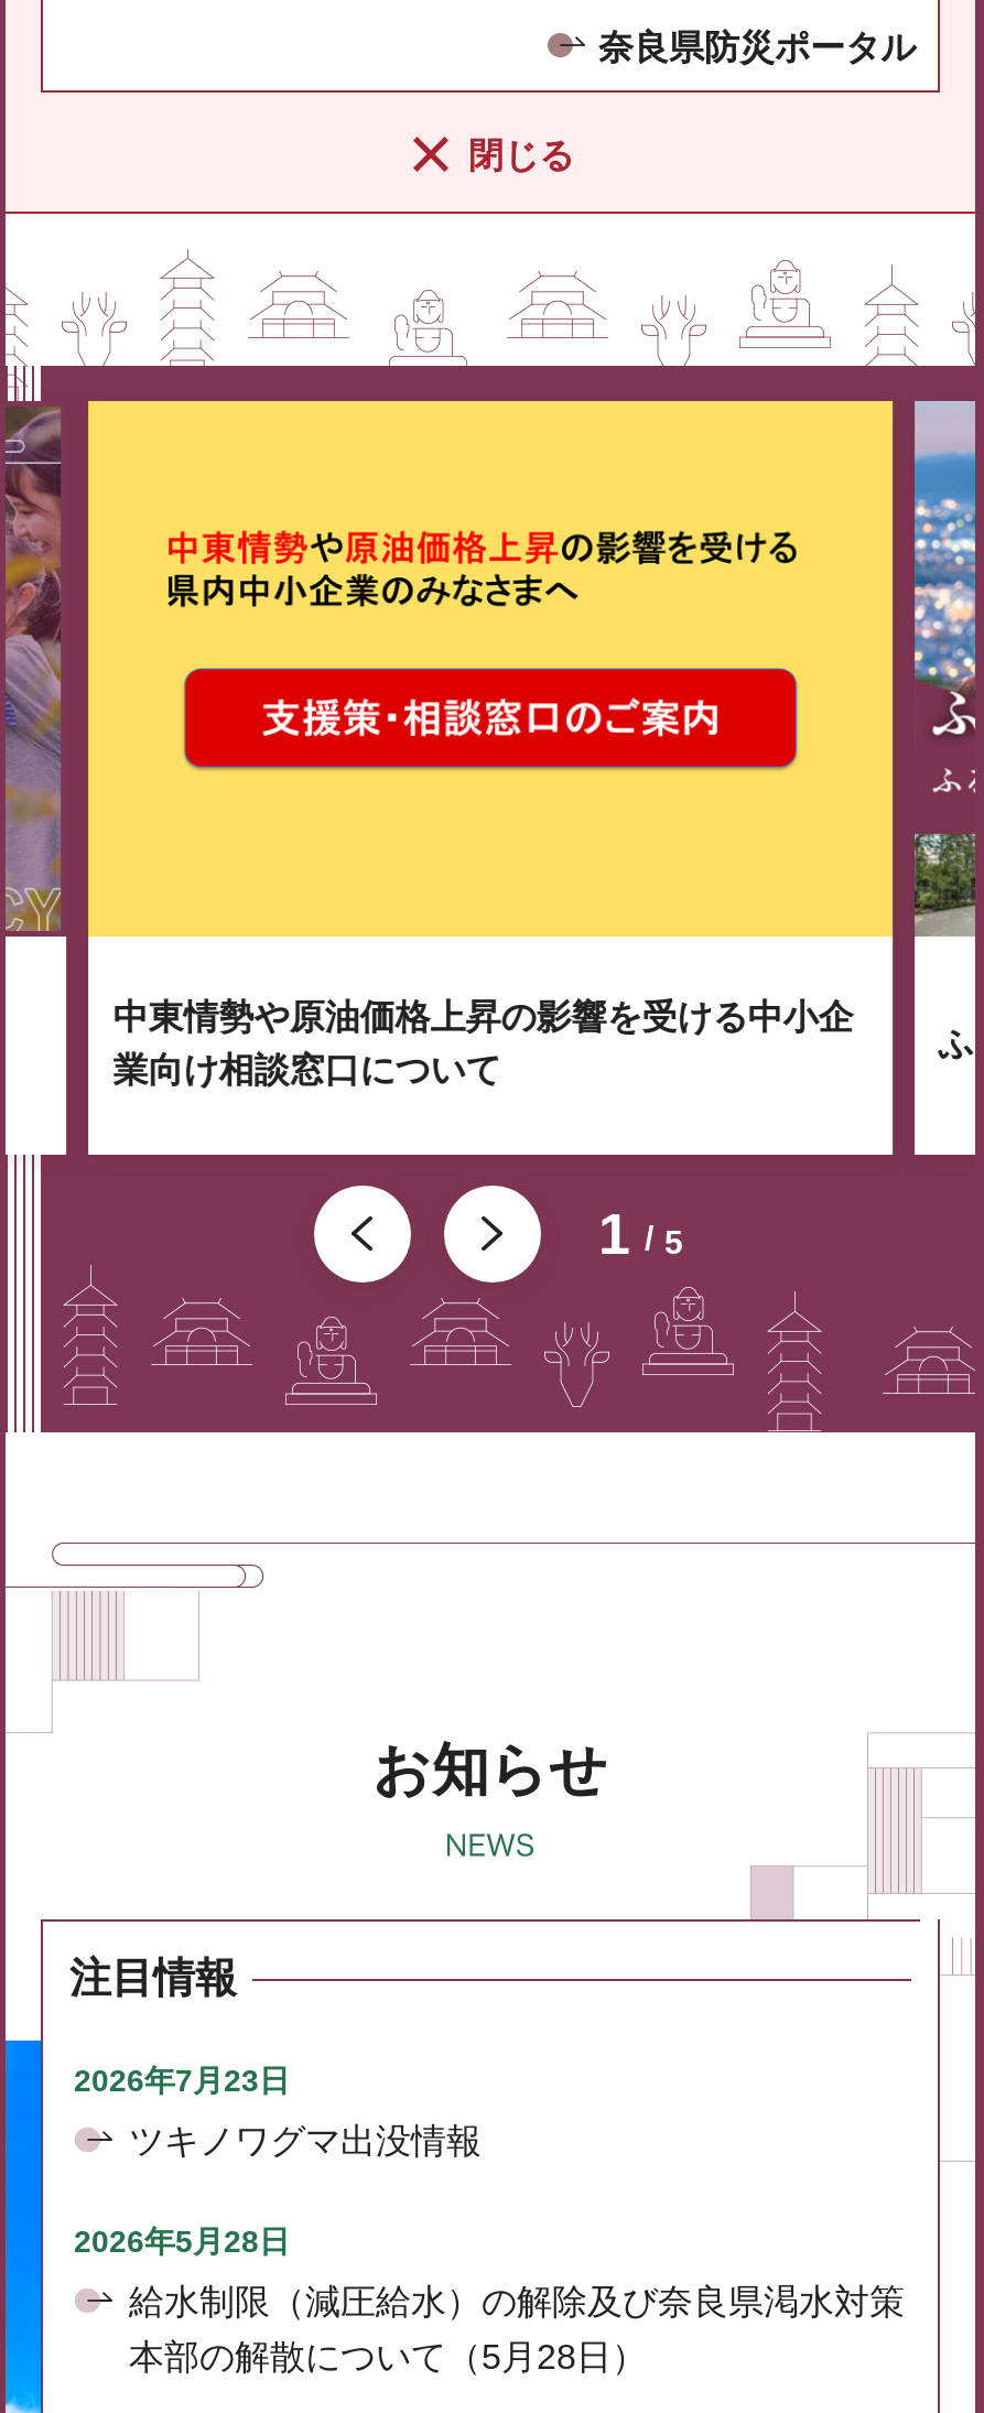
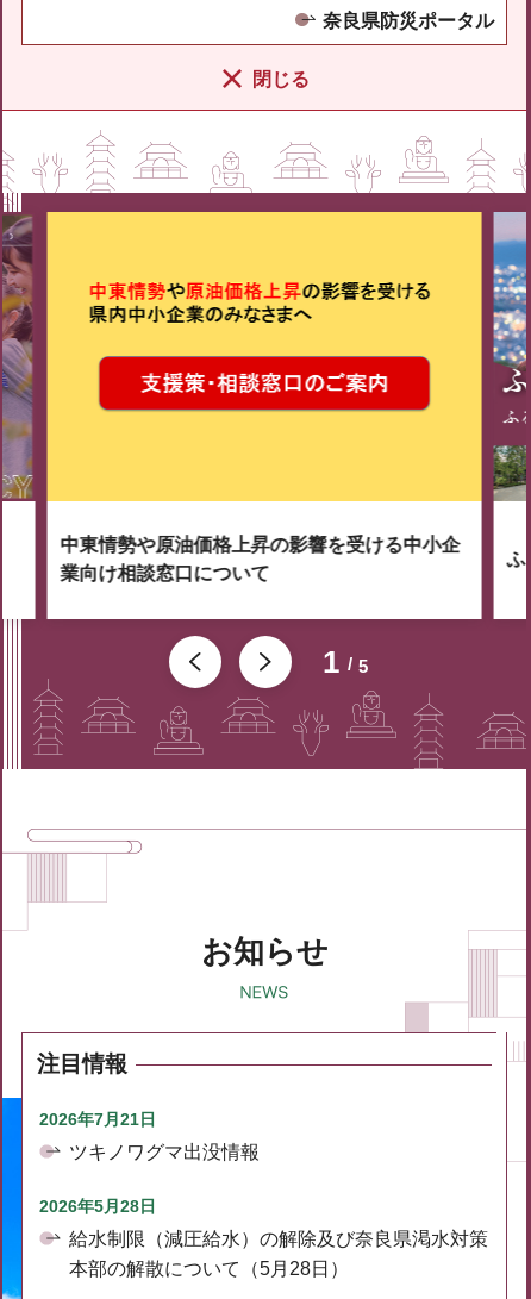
[74,2063,290,2098] 2026年7月23日 -> [39,1110,156,1129] 2026年7月21日

